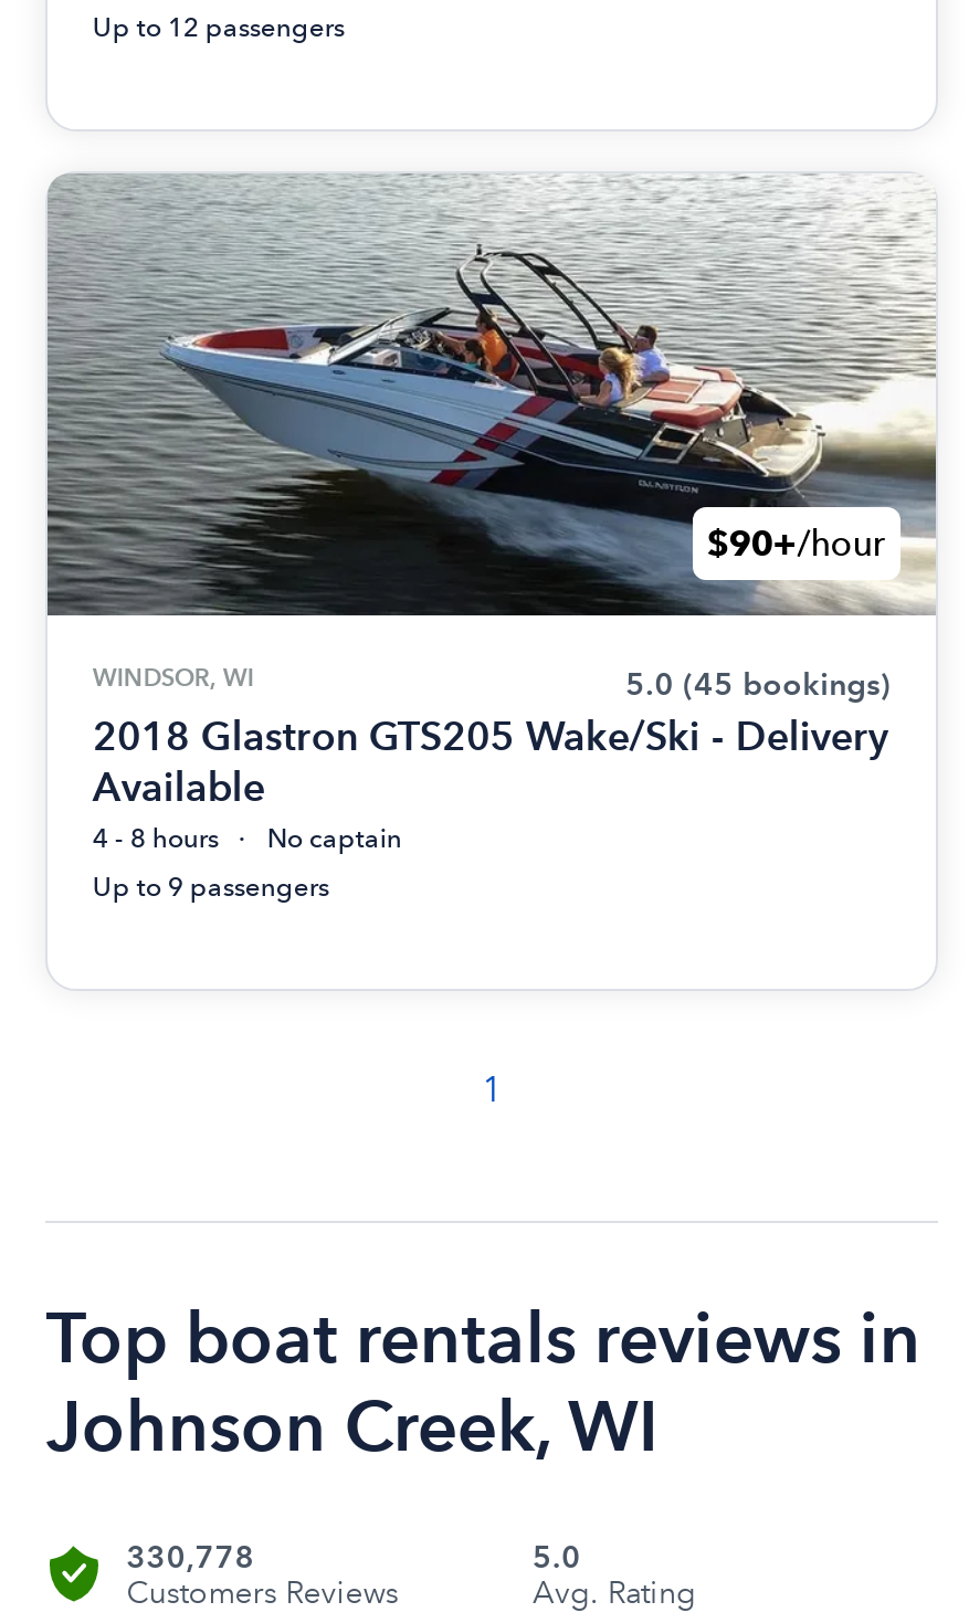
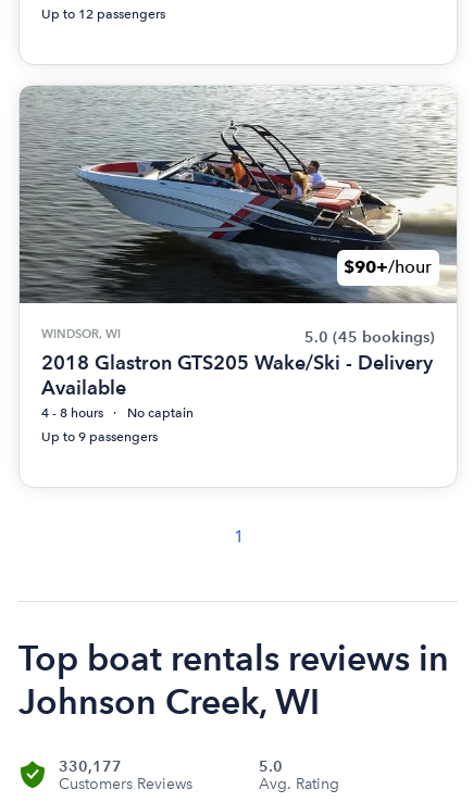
[126,1540,255,1577] 330,778 -> [58,757,121,776] 330,177

